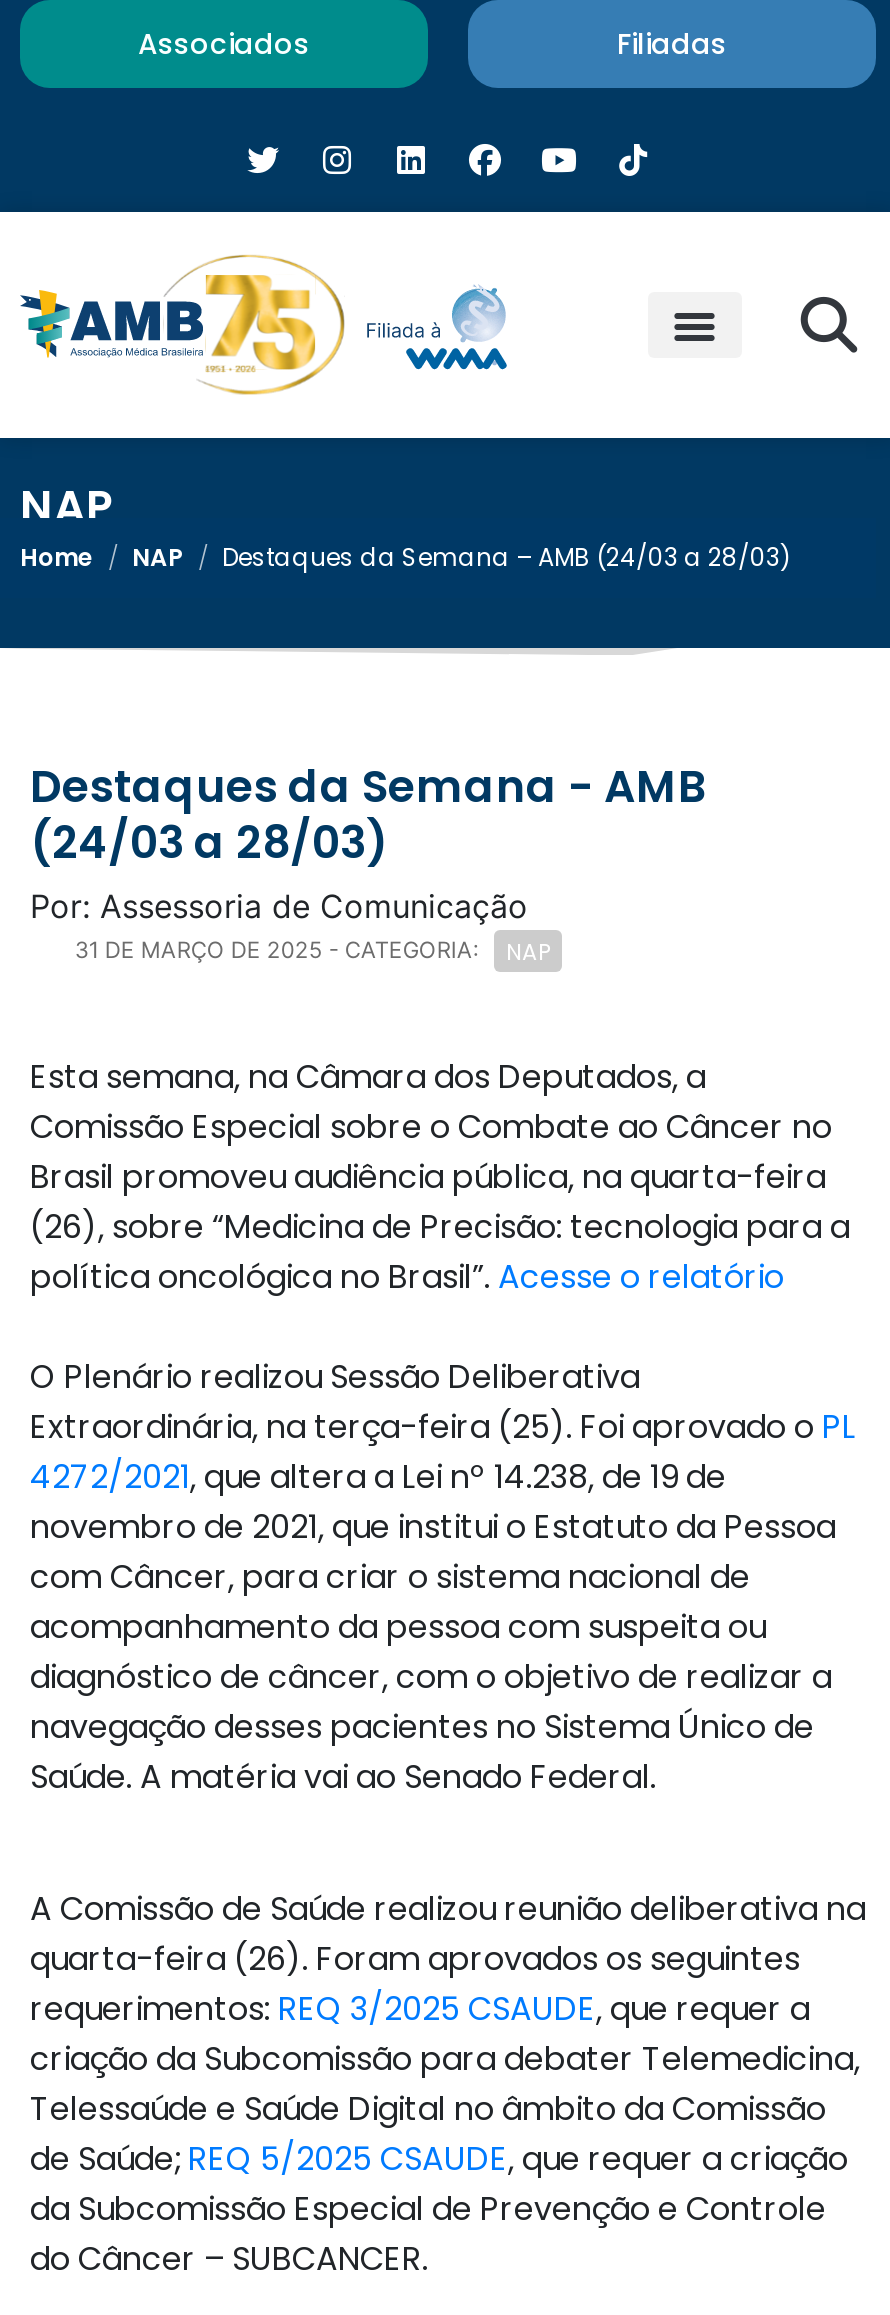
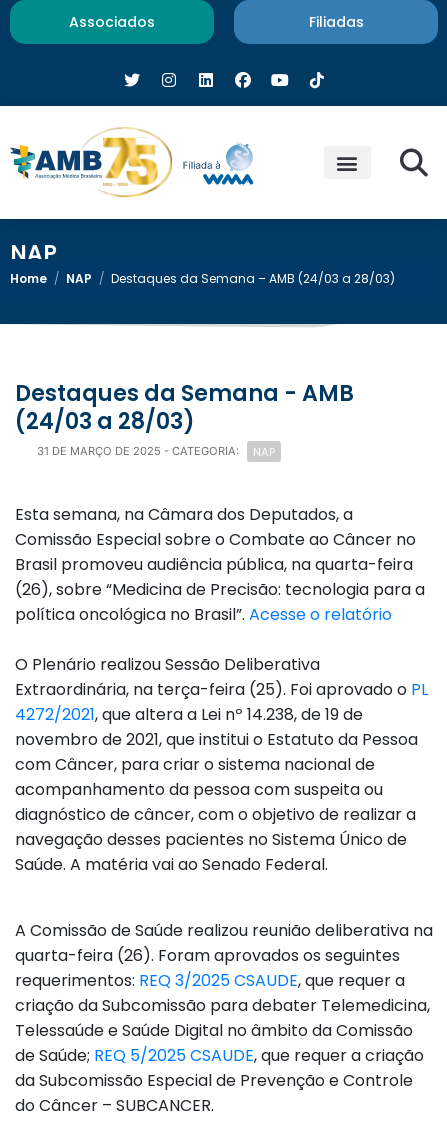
[30,887,528,927] Por: Assessoria de Comunicação -> none

